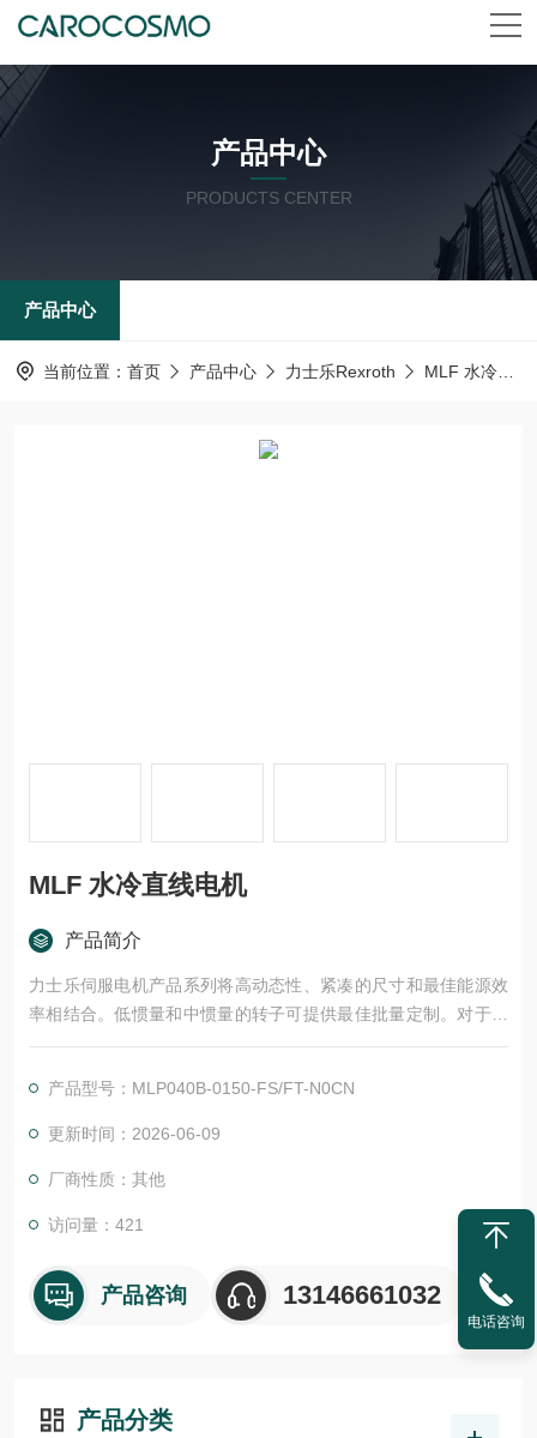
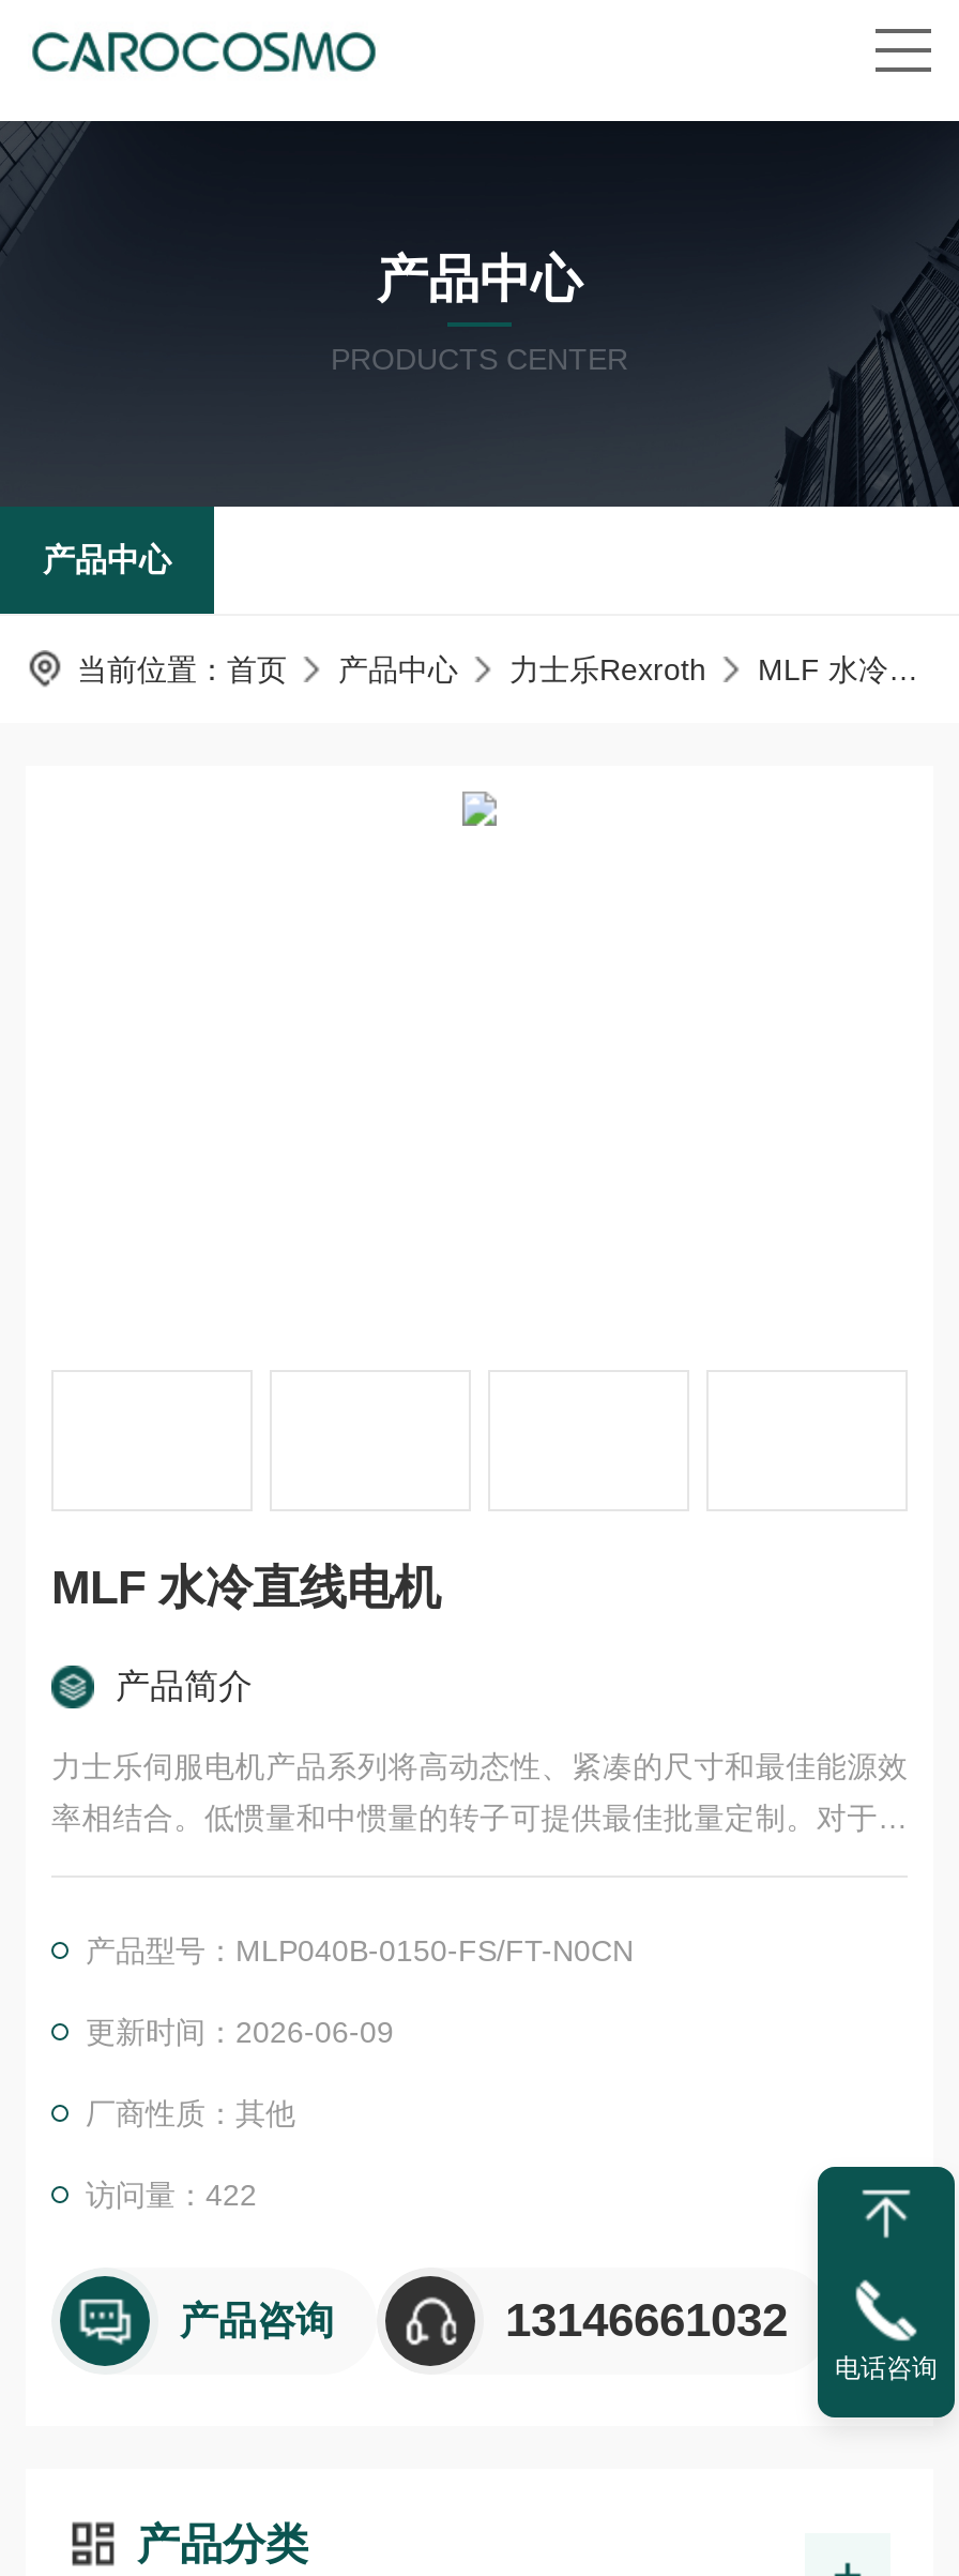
[48,1215,144,1234] 访问量：421 -> [86,2178,257,2212] 访问量：422

